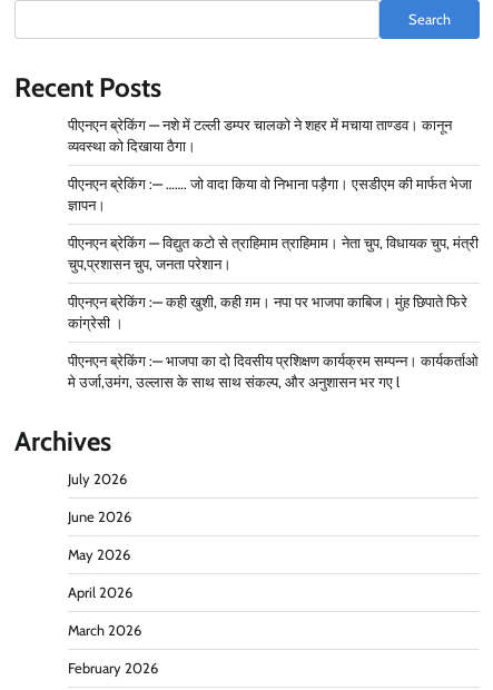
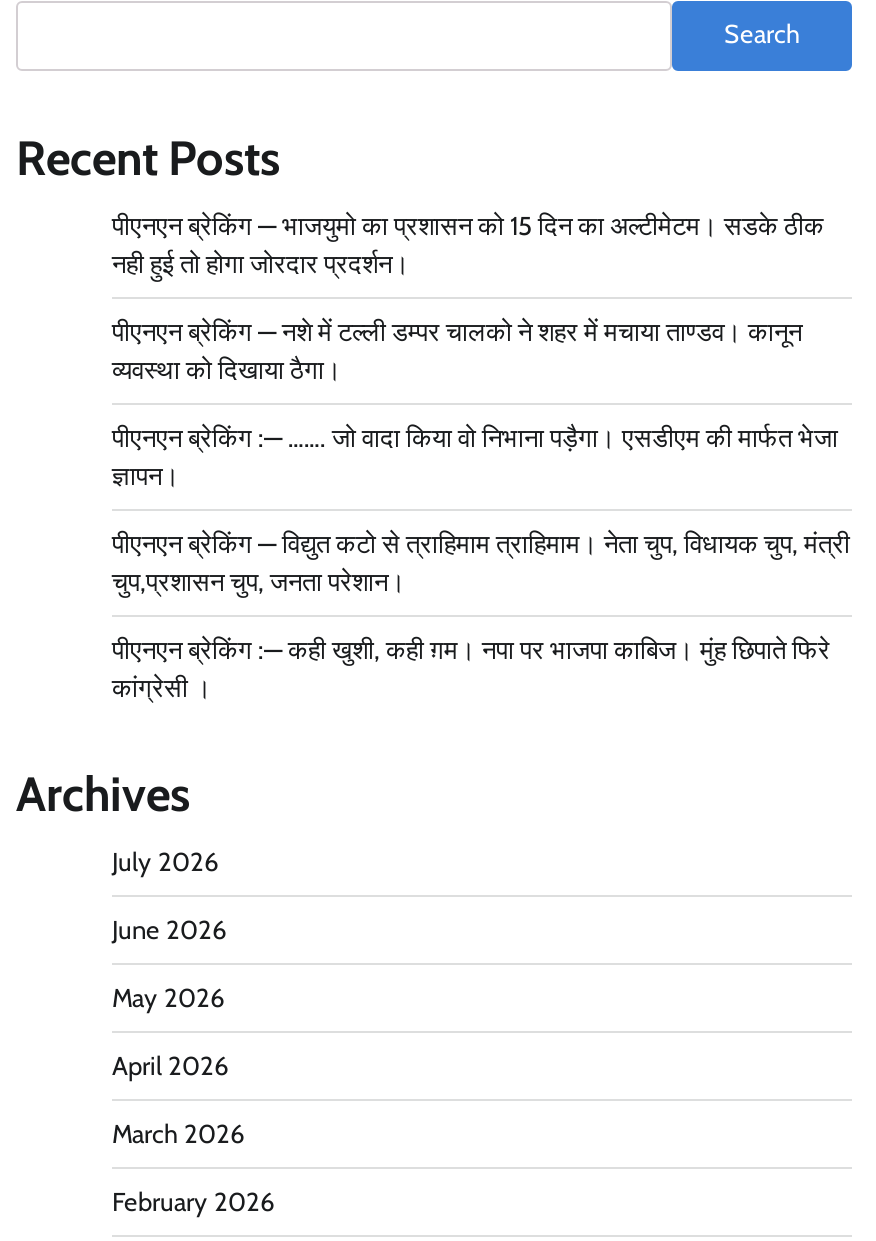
none -> [112,210,824,278] पीएनएन ब्रेकिंग — भाजयुमो का प्रशासन को 15 दिन का अल्टीमेटम। सडके ठीक | नही हुई तो होगा जोरदार प्रदर्शन।
moved [68,117,479,332] -> [112,316,850,702]: पीएनएन ब्रेकिंग — नशे में टल्ली डम्पर चालको ने शहर में मचाया ताण्डव। कानून | व्यवस्था को दिखाया ठैगा। | पीएनएन ब्रेकिंग :— ……. जो वादा किया वो निभाना पड़ैगा। एसडीएम की मार्फत भेजा | ज्ञापन। | पीएनएन ब्रेकिंग — विद्युत कटो से त्राहिमाम त्राहिमाम। नेता चुप, विधायक चुप, मंत्री | चुप,प्रशासन चुप, जनता परेशान। | पीएनएन ब्रेकिंग :— कही खुशी, कही ग़म। नपा पर भाजपा काबिज। मुंह छिपाते फिरे | कांग्रेसी ।
[68,353,479,391] पीएनएन ब्रेकिंग :— भाजपा का दो दिवसीय प्रशिक्षण कार्यक्रम सम्पन्न। कार्यकर्ताओ | मे उर्जा,उमंग, उल्लास के साथ साथ संकल्प, और अनुशासन भर गए l -> none

